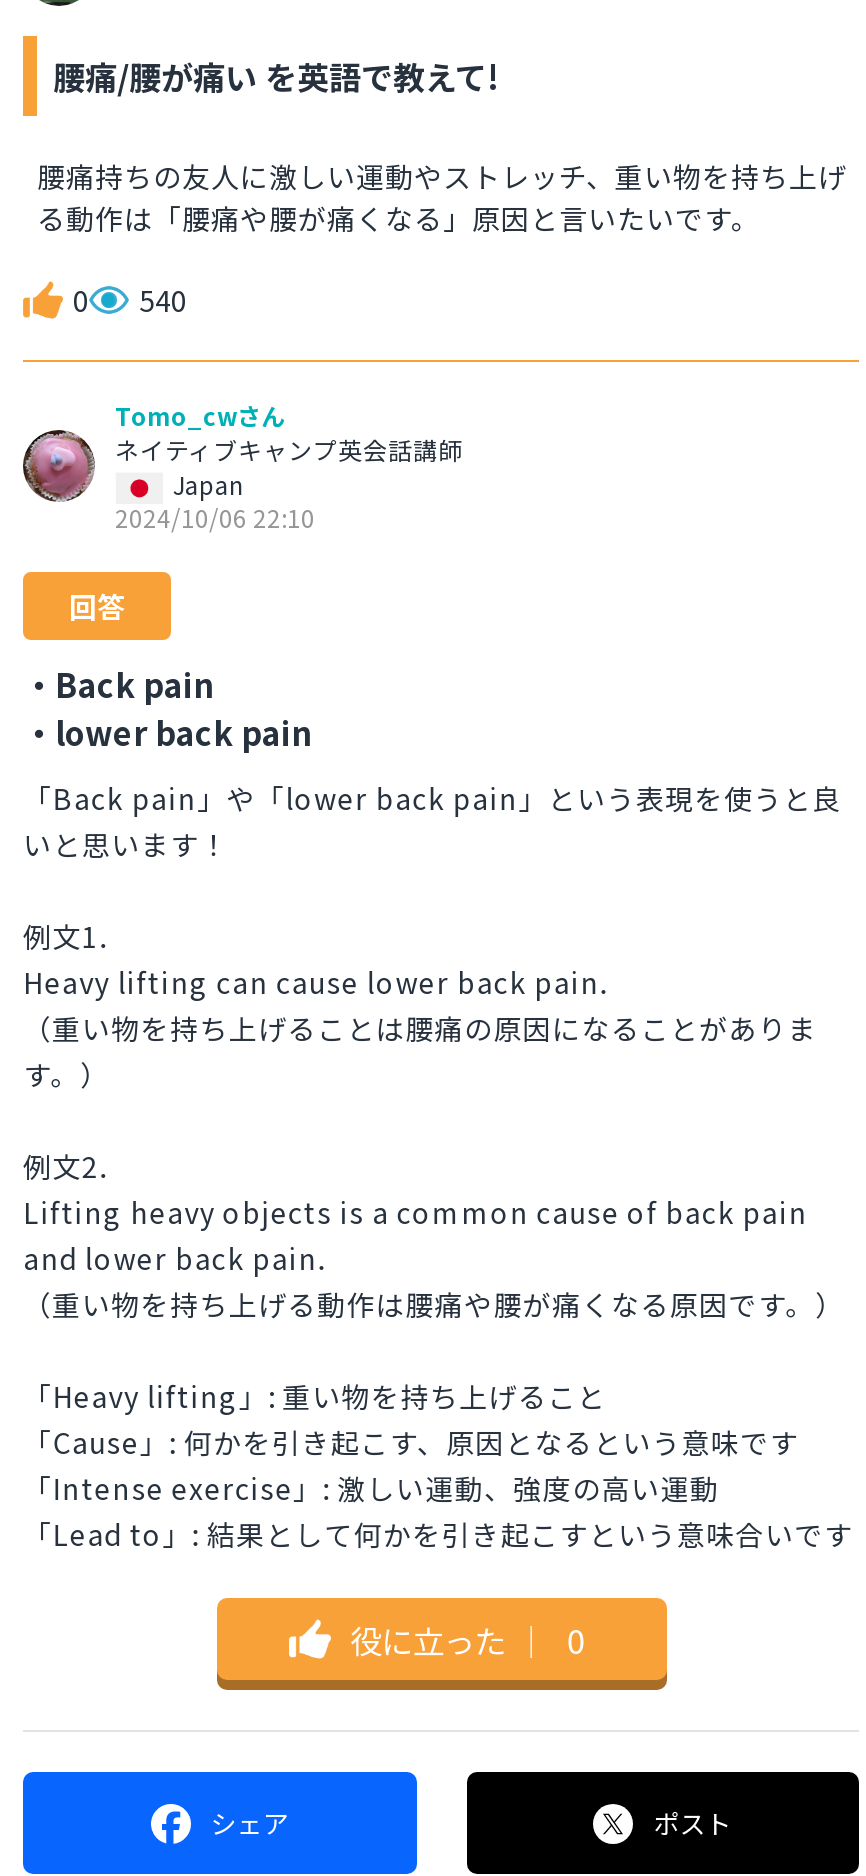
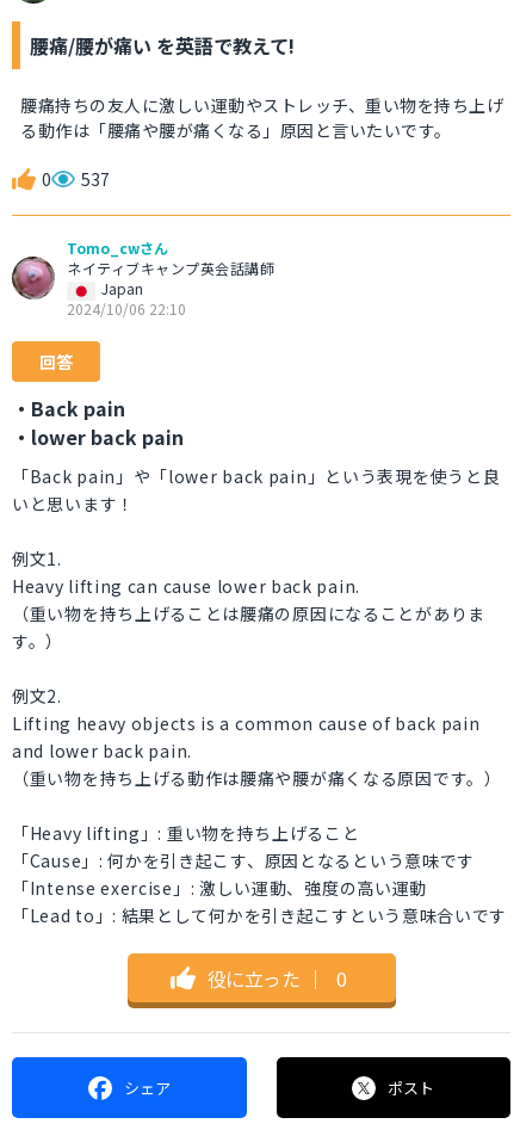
[73,281,187,321] 0 540 -> [42,168,110,192] 0 537

